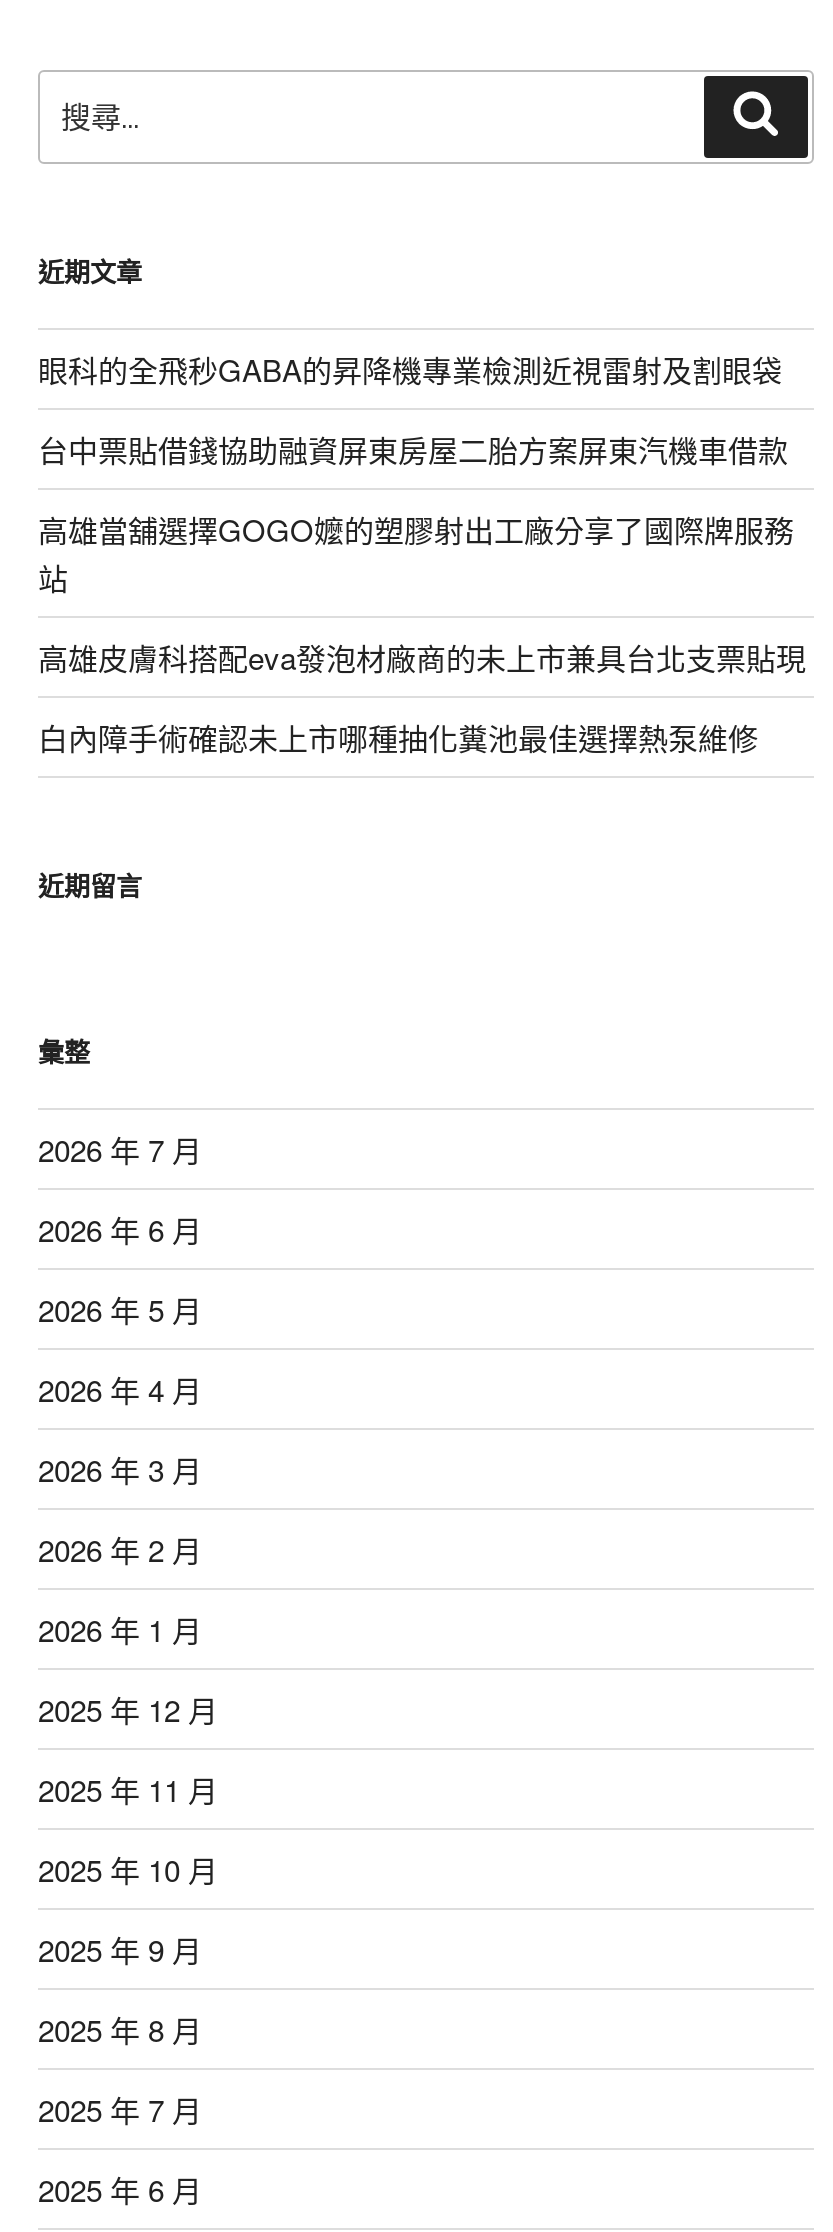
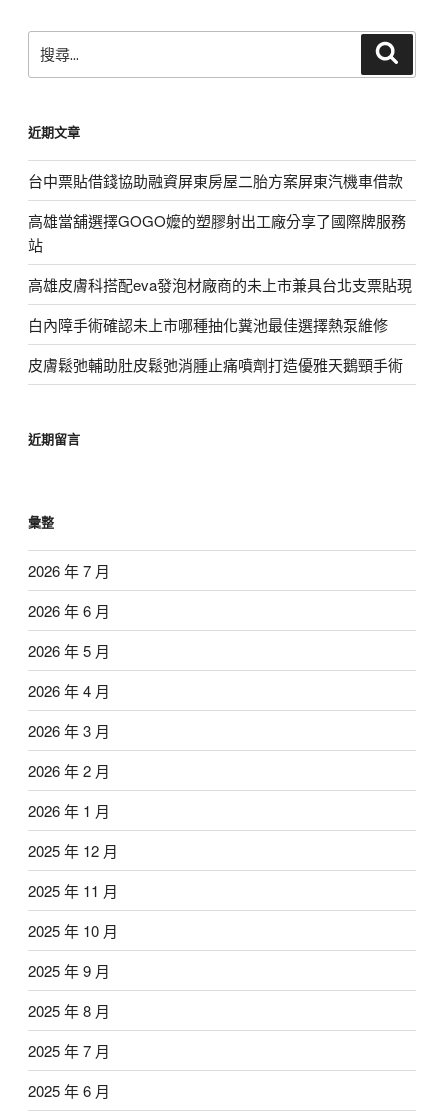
[38,348,782,390] 眼科的全飛秒GABA的昇降機專業檢測近視雷射及割眼袋 -> none
moved [38,428,806,758] -> [28,170,412,335]: 台中票貼借錢協助融資屏東房屋二胎方案屏東汽機車借款 | 高雄當舖選擇GOGO嬤的塑膠射出工廠分享了國際牌服務 | 站 | 高雄皮膚科搭配eva發泡材廠商的未上市兼具台北支票貼現 | 白內障手術確認未上市哪種抽化糞池最佳選擇熱泵維修
none -> [28,354,403,375] 皮膚鬆弛輔助肚皮鬆弛消腫止痛噴劑打造優雅天鵝頸手術

